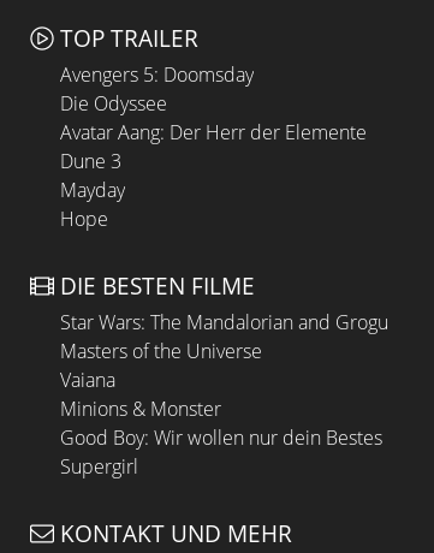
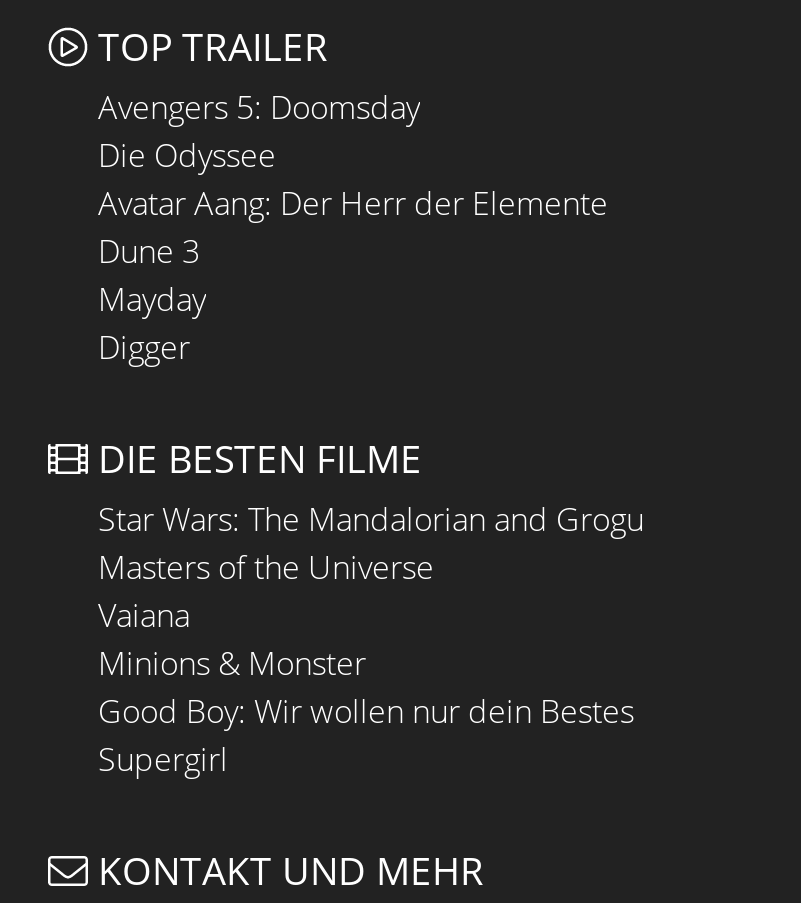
[60,206,108,232] Hope -> [98,325,190,369] Digger

